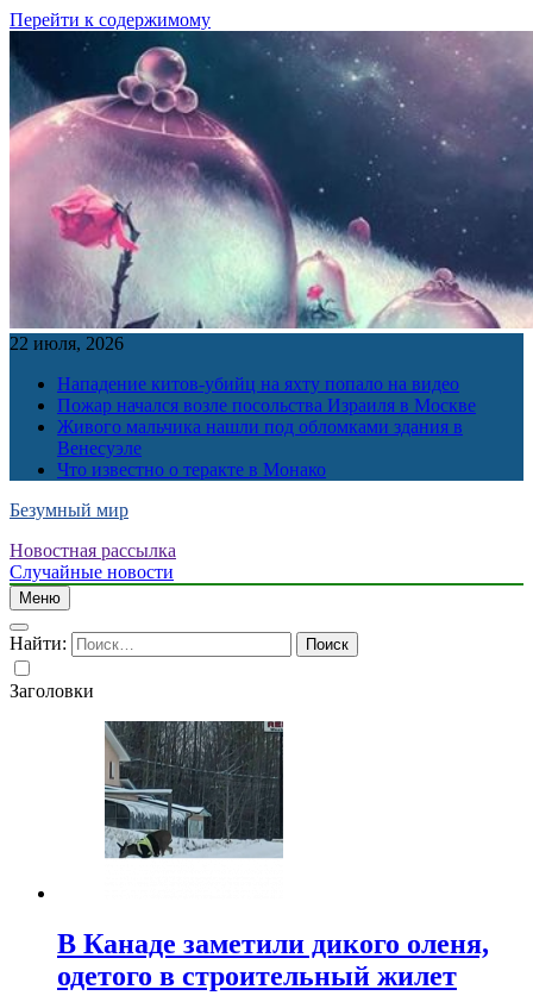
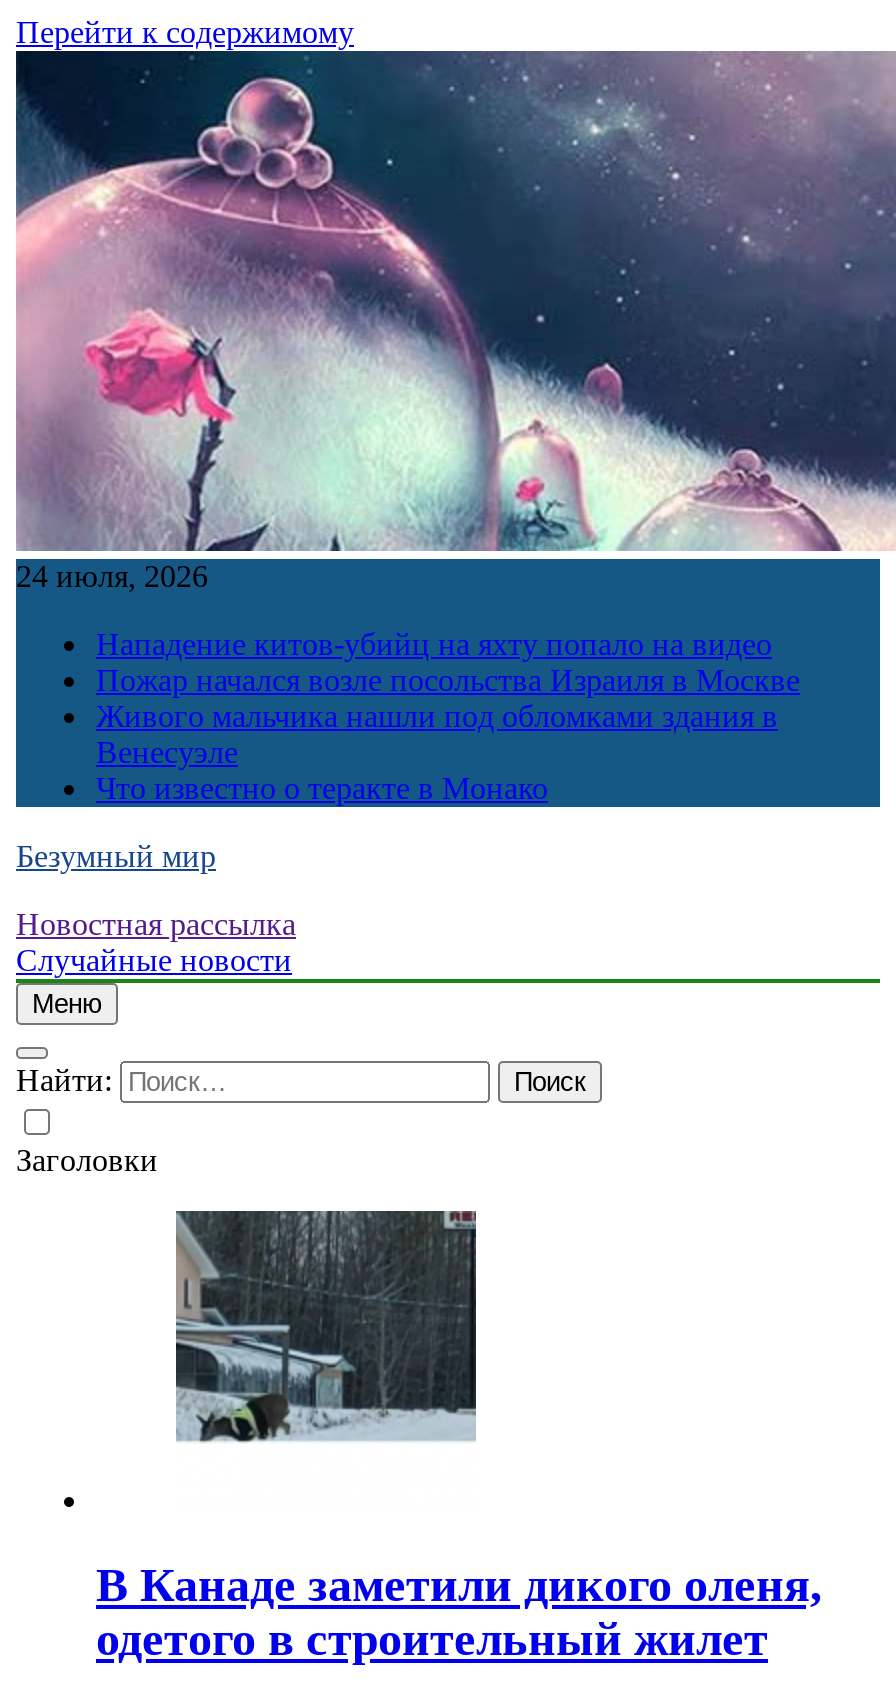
[10,333,124,353] 22 июля, 2026 -> [16,559,208,593] 24 июля, 2026

